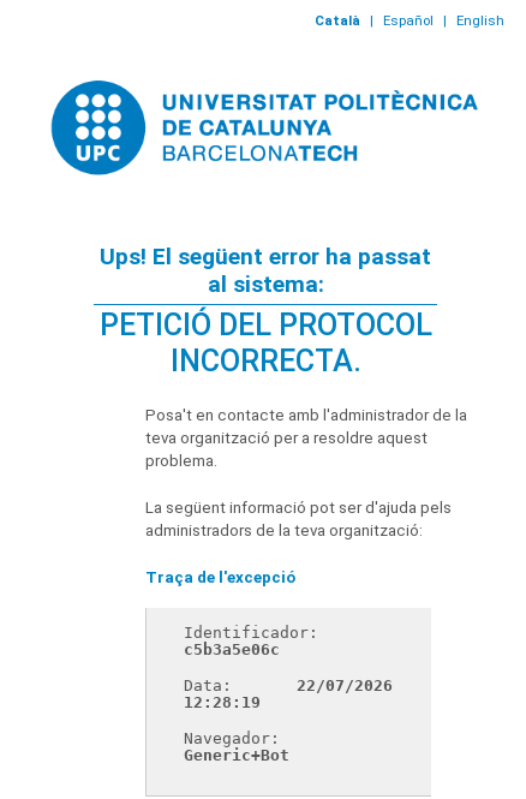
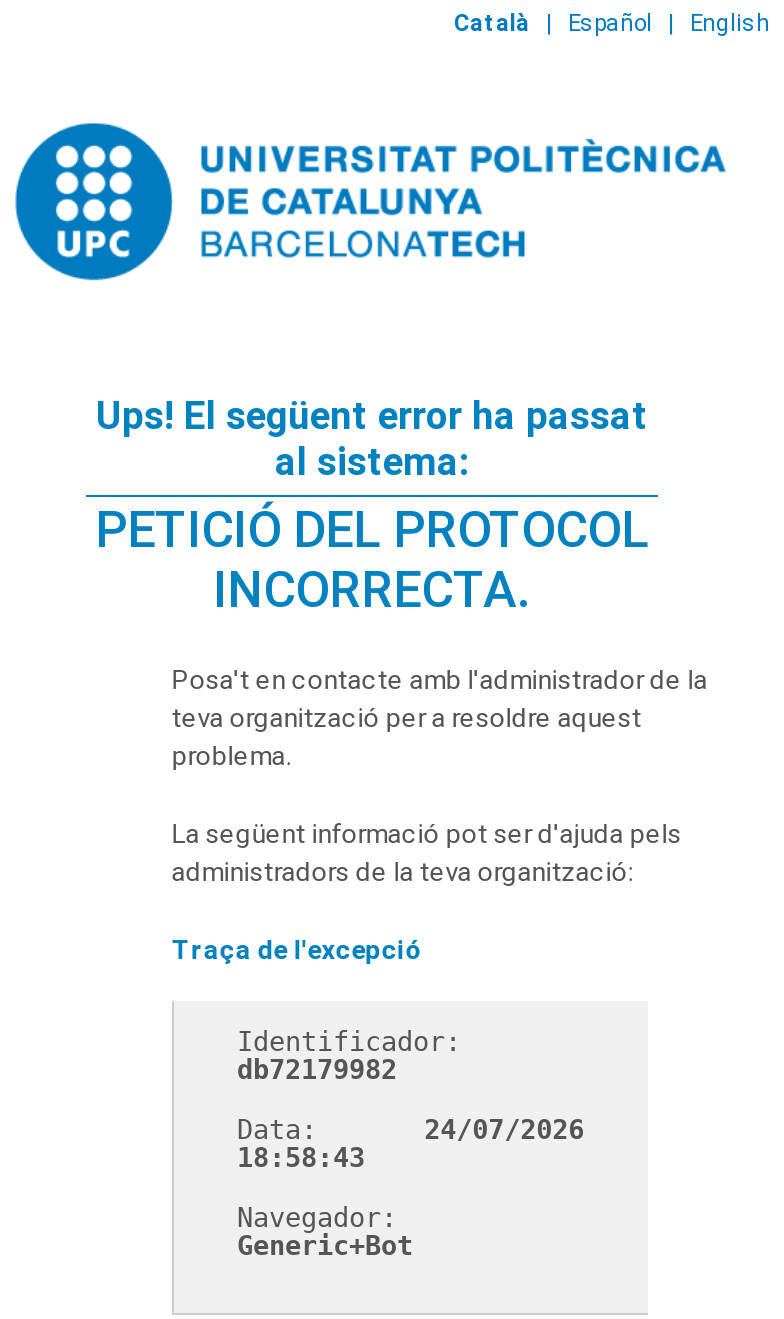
[184,641,280,659] c5b3a5e06c -> [237,1056,397,1086] db72179982
[184,677,393,695] Data: 22/07/2026 -> [237,1116,584,1146] Data: 24/07/2026
[184,694,261,712] 12:28:19 -> [237,1144,365,1174] 18:58:43

